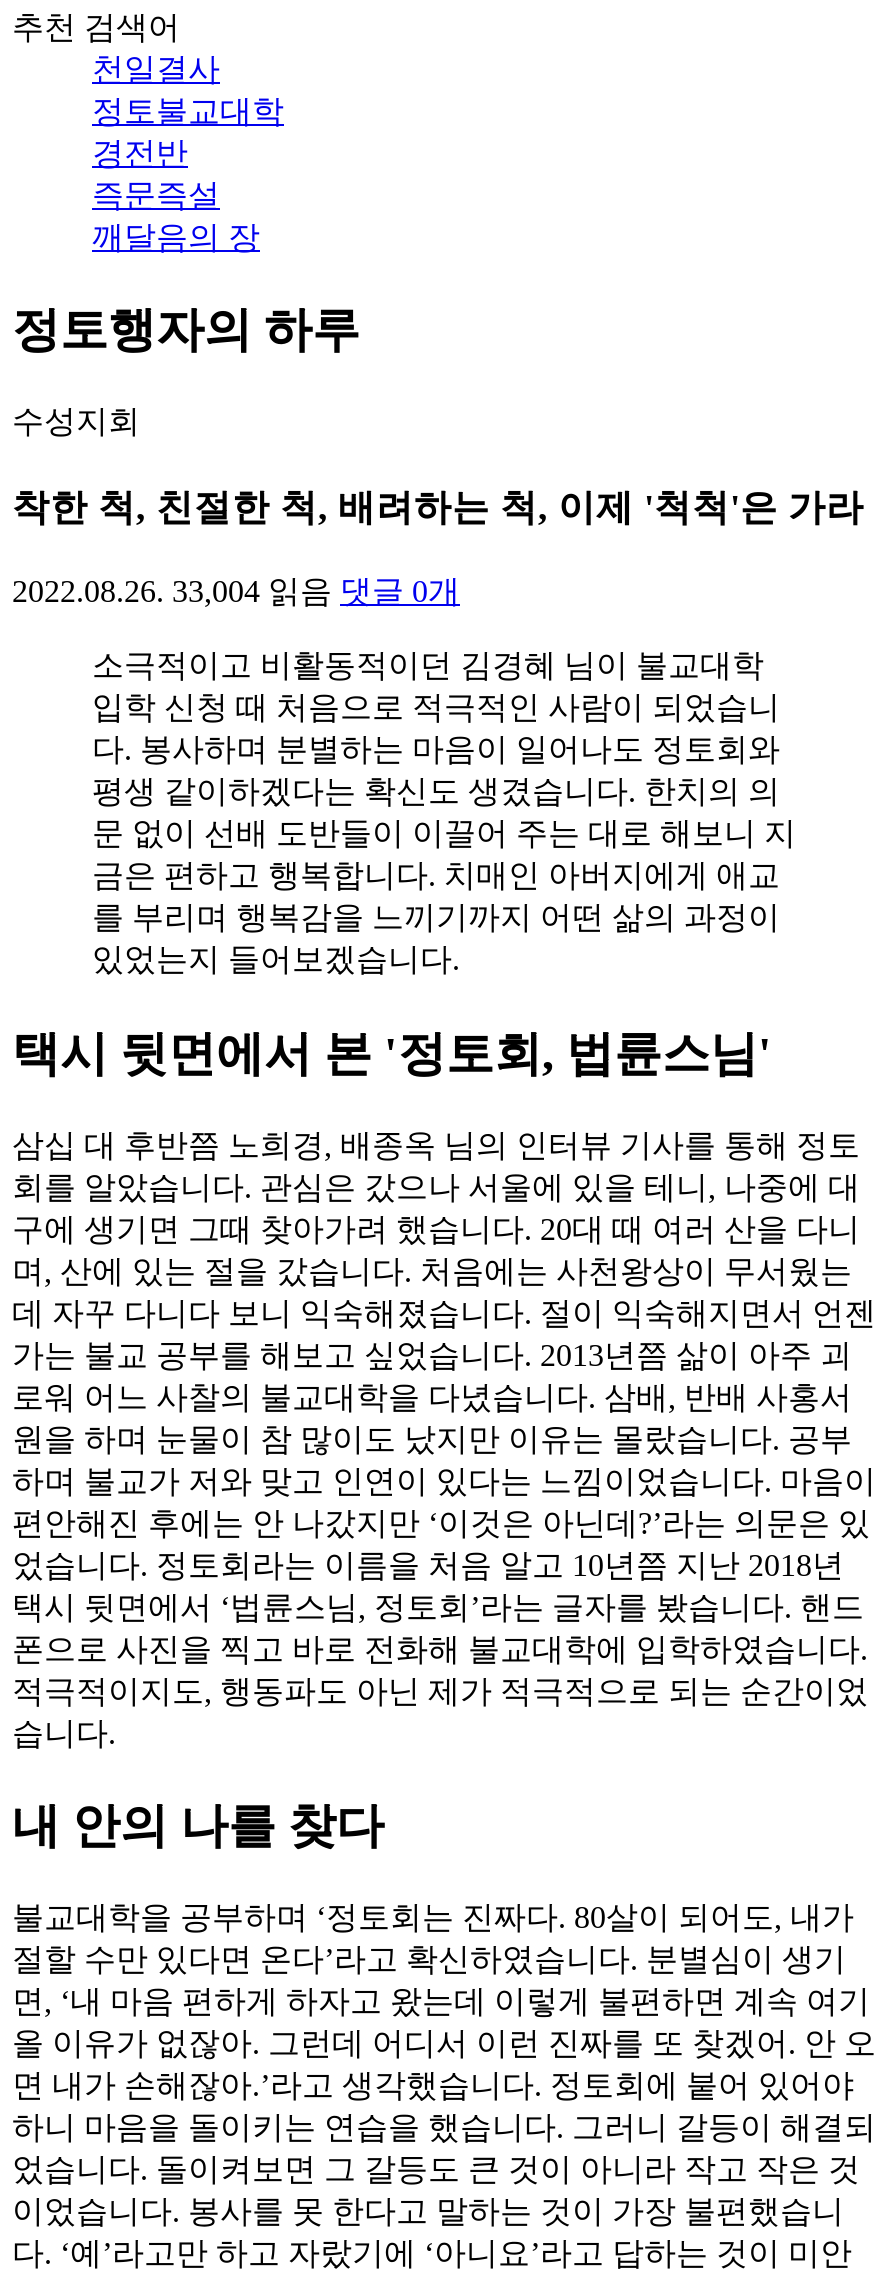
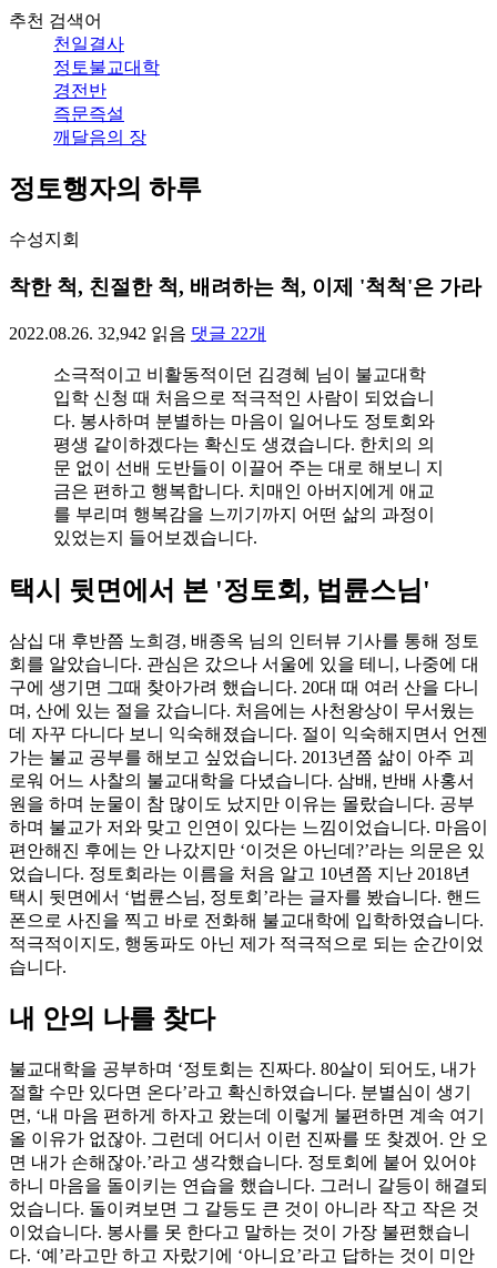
[12,574,460,608] 2022.08.26. 33,004 읽음 댓글 0개 -> [9,324,266,343] 2022.08.26. 32,942 읽음 댓글 22개

